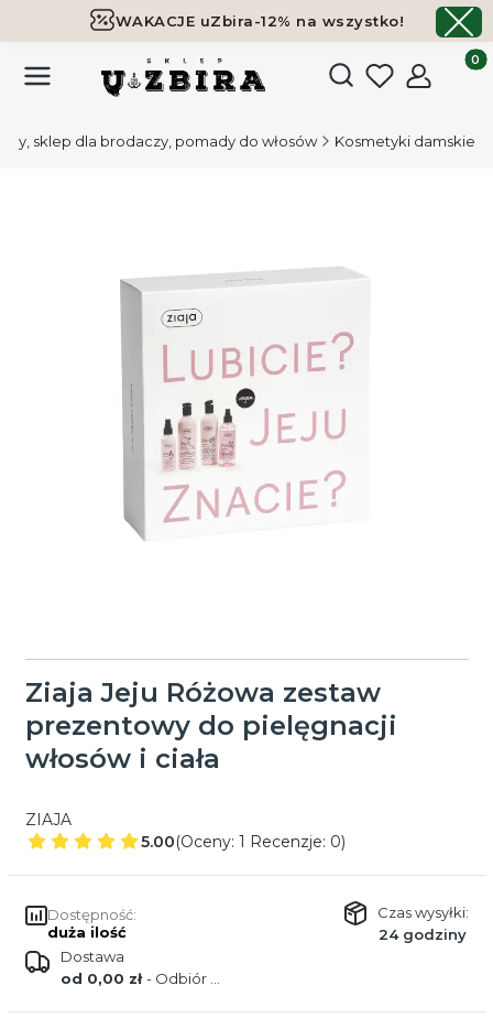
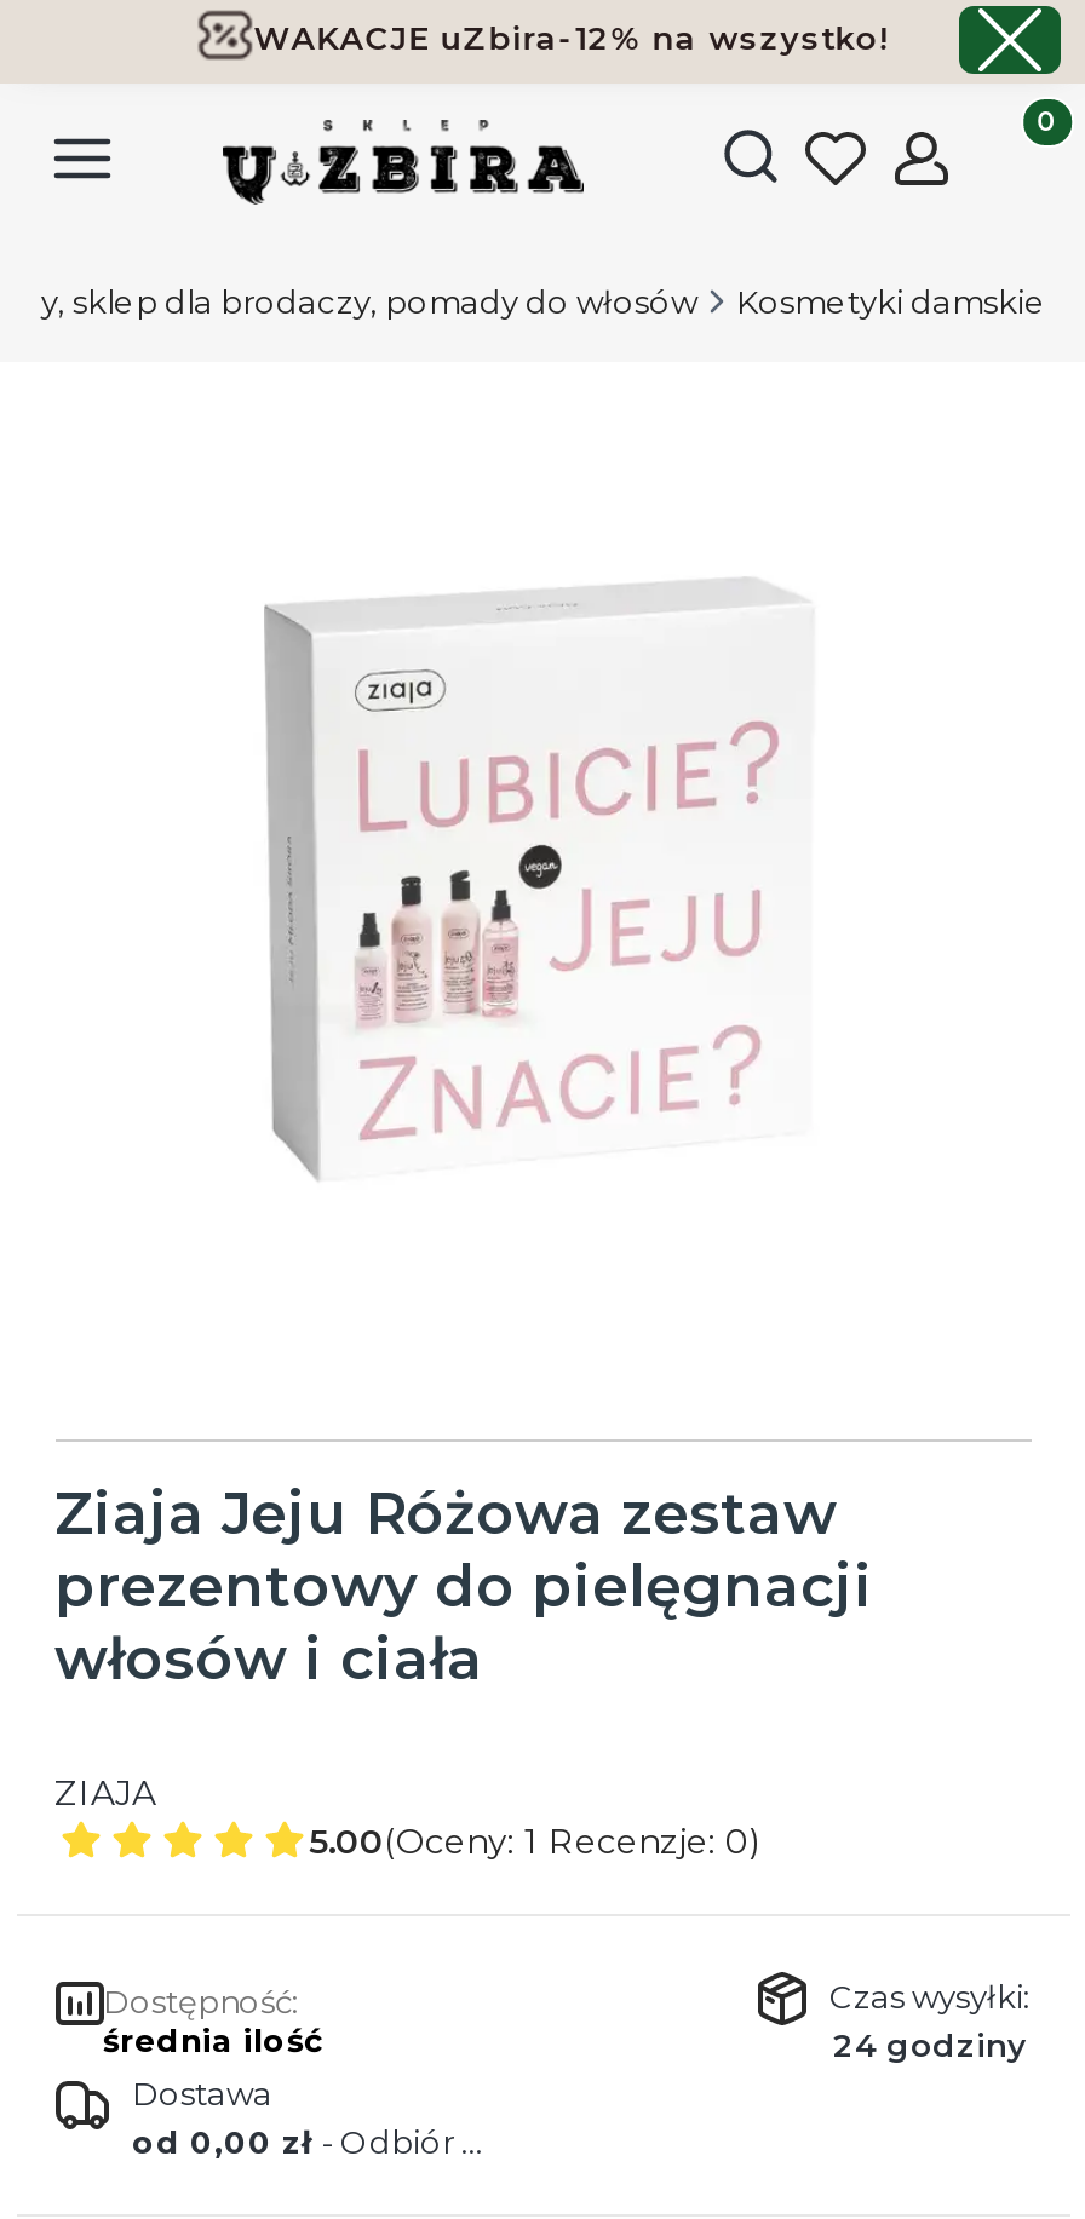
[47,923,126,941] duża ilość -> [103,2020,323,2059] średnia ilość

